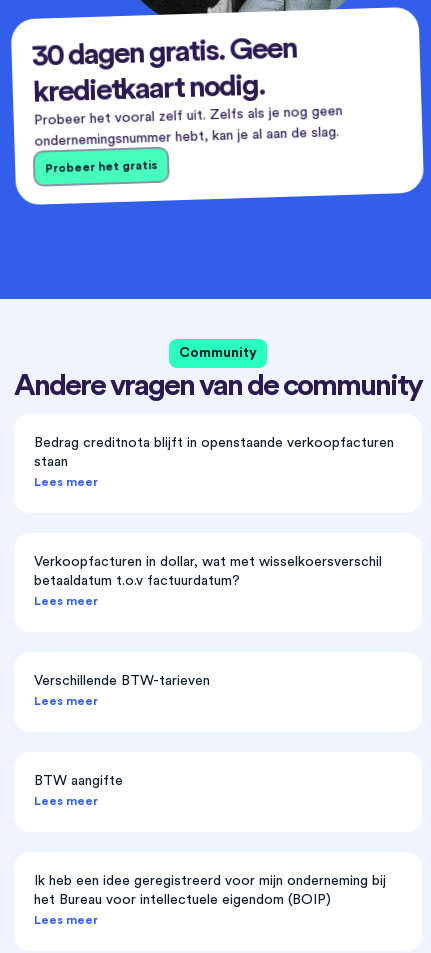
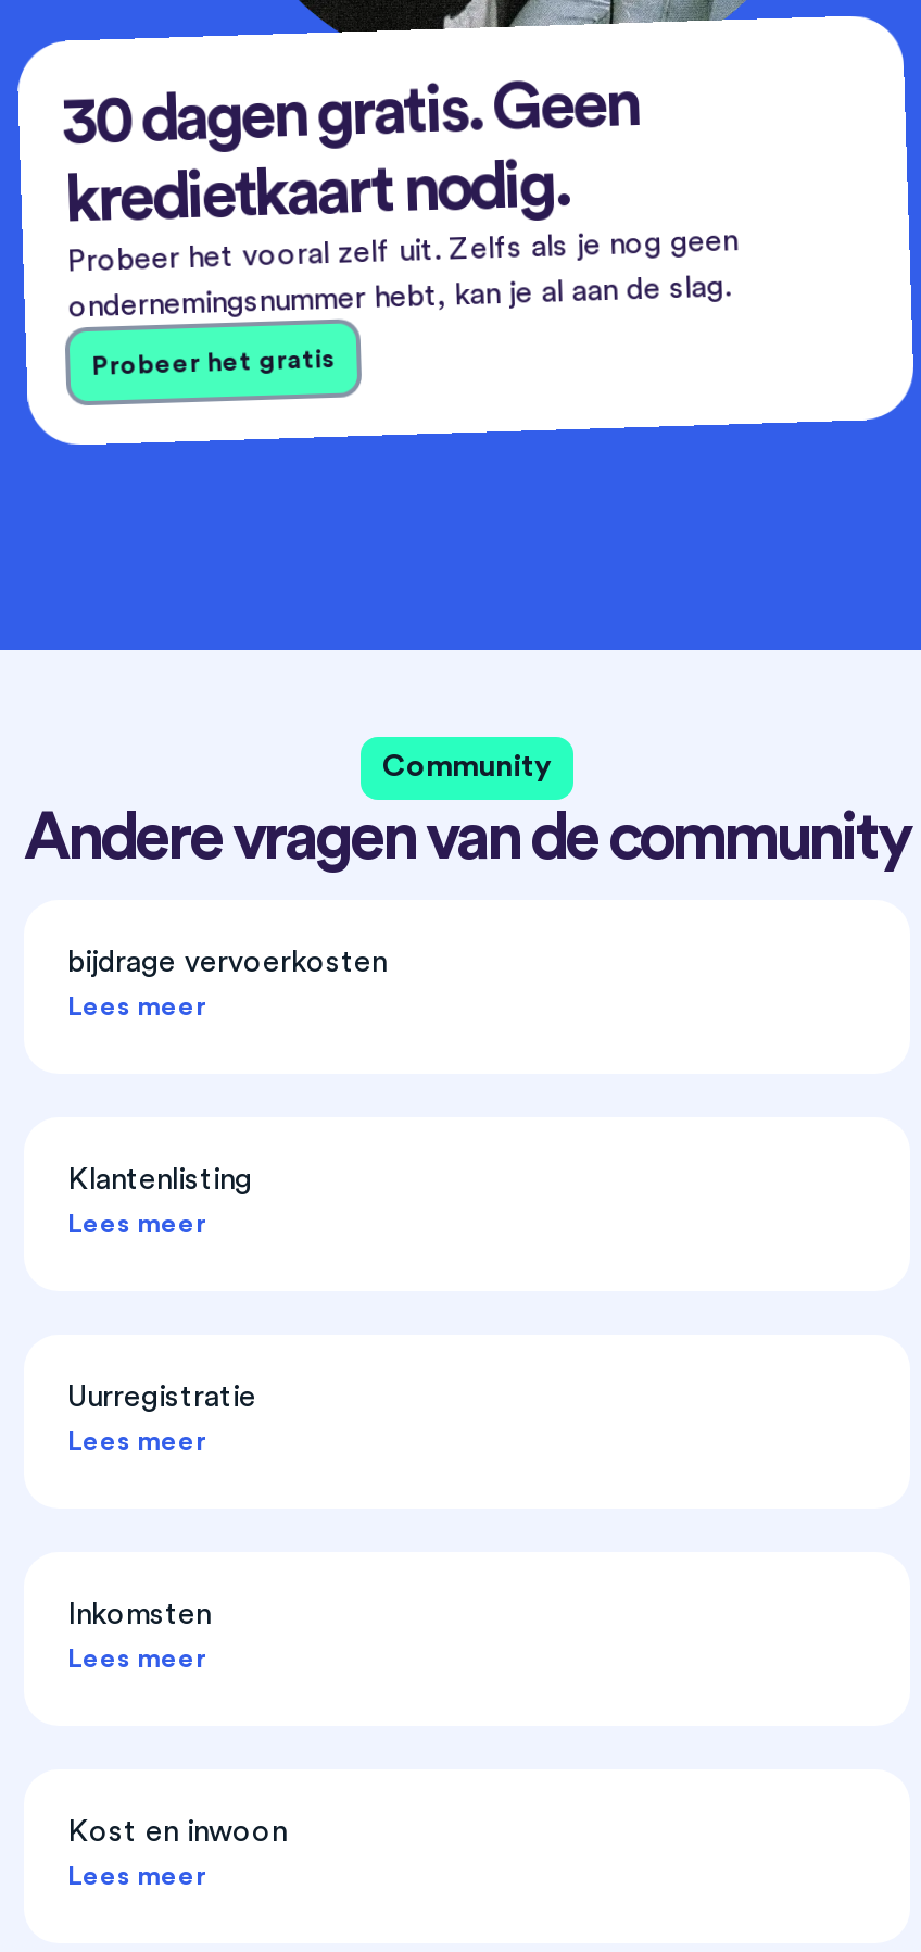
[34,436,394,469] Bedrag creditnota blijft in openstaande verkoopfacturen | staan -> [67,947,387,977] bijdrage vervoerkosten
[34,555,382,588] Verkoopfacturen in dollar, wat met wisselkoersverschil | betaaldatum t.o.v factuurdatum? -> [67,1164,252,1195] Klantenlisting
[34,674,210,688] Verschillende BTW-tarieven -> [67,1382,256,1412] Uurregistratie
[34,774,123,788] BTW aangifte -> [67,1599,211,1629] Inkomsten
[34,874,386,907] Ik heb een idee geregistreerd voor mijn onderneming bij | het Bureau voor intellectuele eigendom (BOIP) -> [67,1816,287,1847] Kost en inwoon

